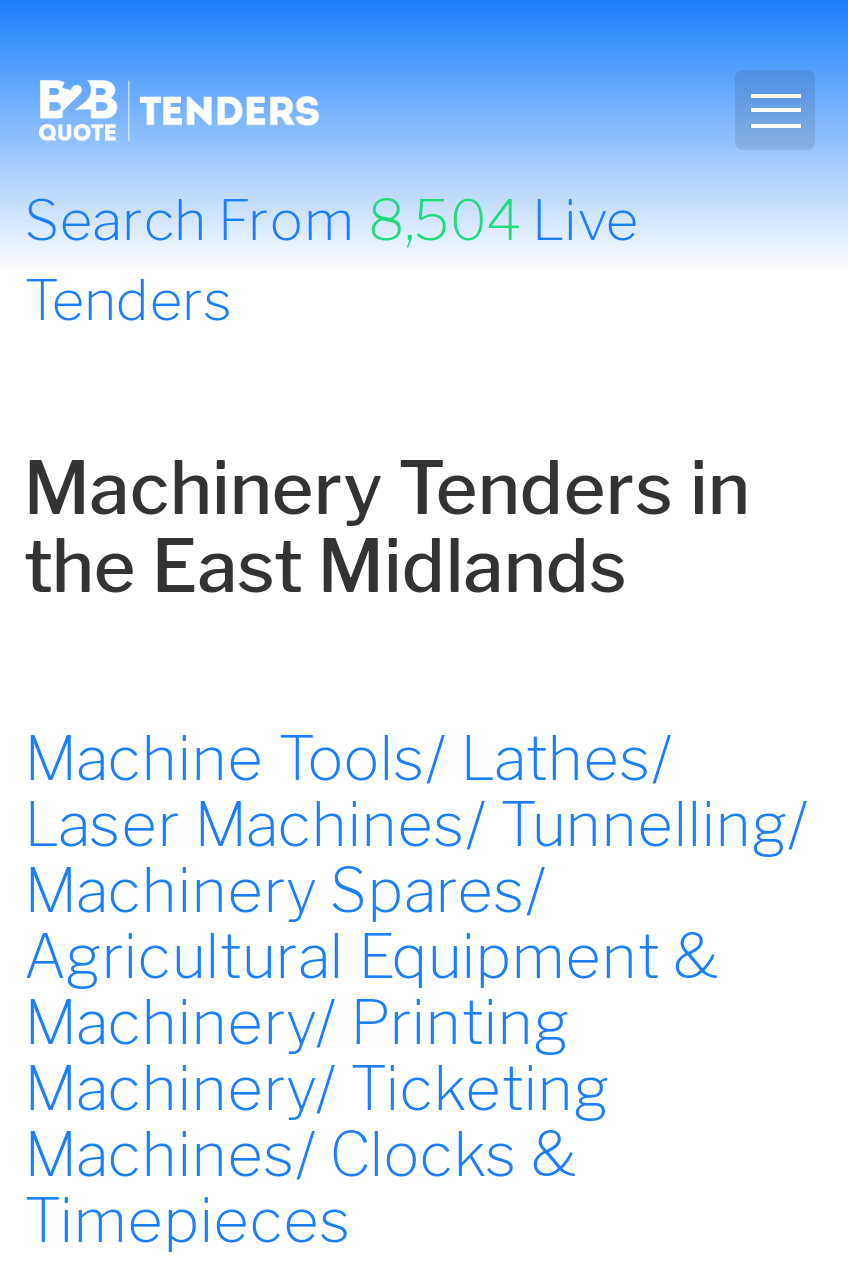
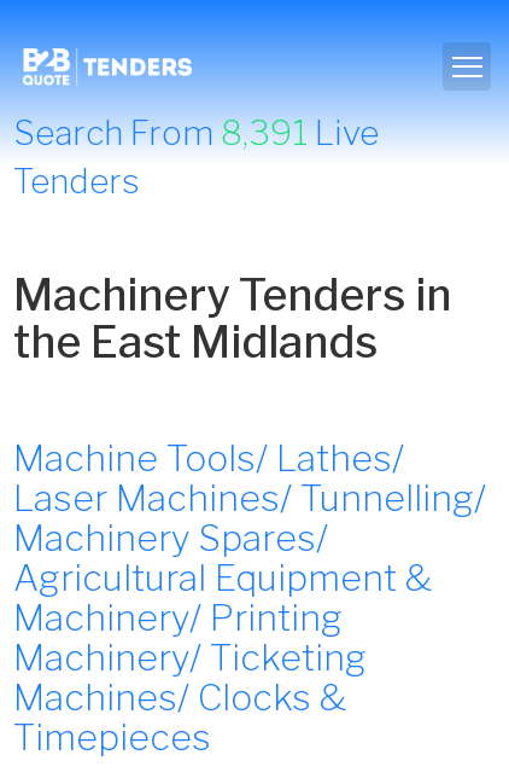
[24,186,638,254] Search From 8,504 Live -> [14,112,379,153] Search From 8,391 Live

